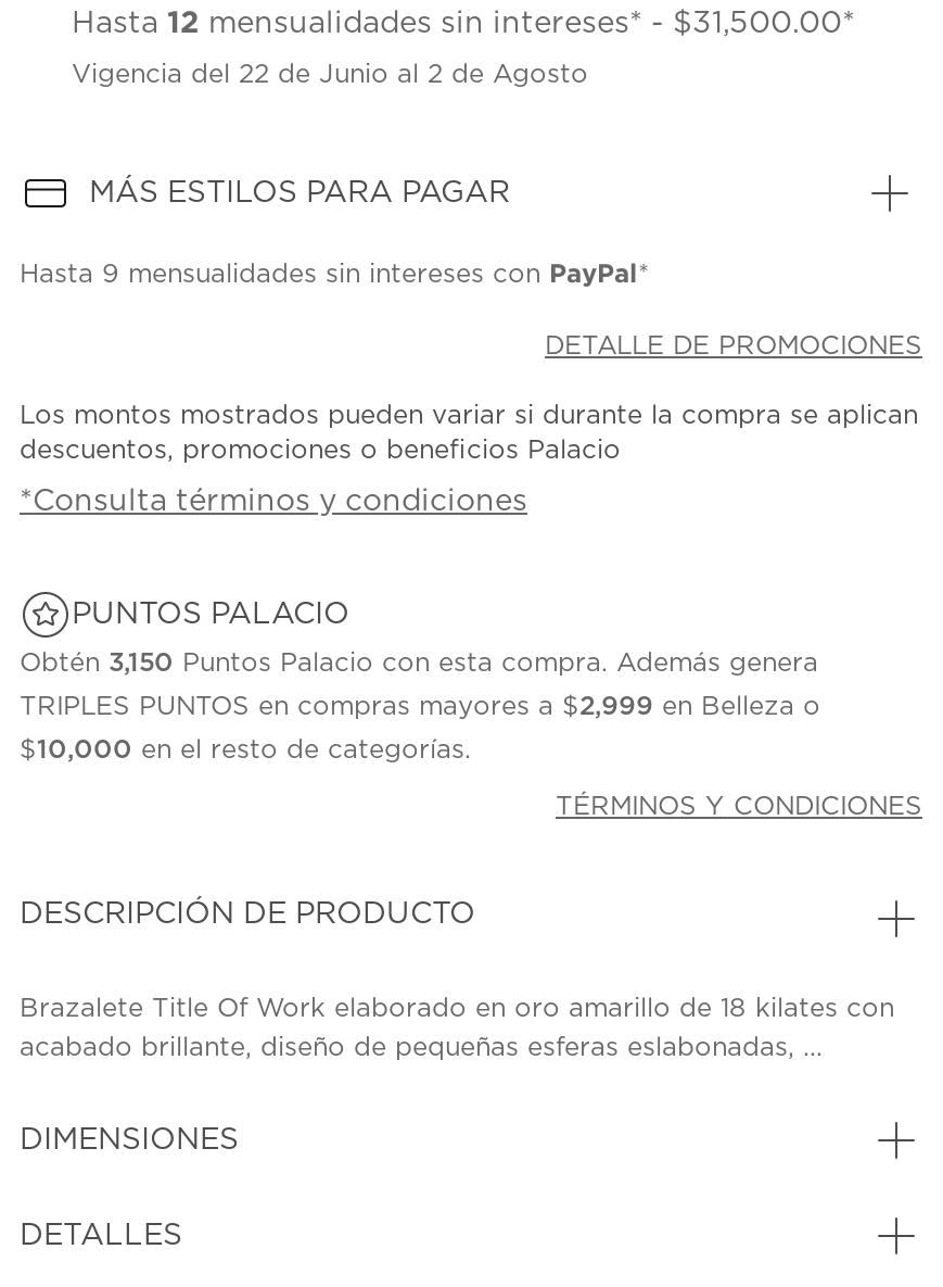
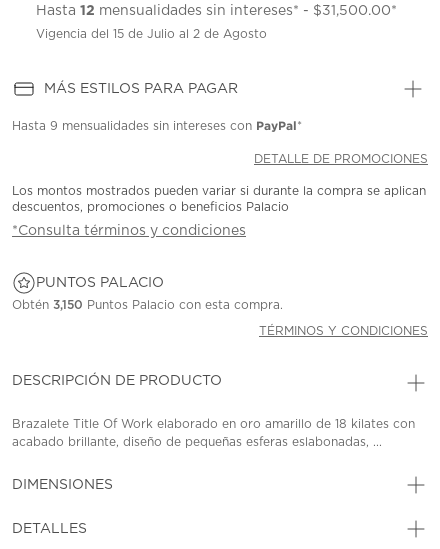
[72,61,588,88] Vigencia del 22 de Junio al 2 de Agosto -> [36,28,267,40] Vigencia del 15 de Julio al 2 de Agosto
[20,650,820,763] Obtén 3,150 Puntos Palacio con esta compra. Además genera | TRIPLES PUNTOS en compras mayores a $2,999 en Belleza o | $10,000 en el resto de categorías. -> [12,299,283,311] Obtén 3,150 Puntos Palacio con esta compra.

